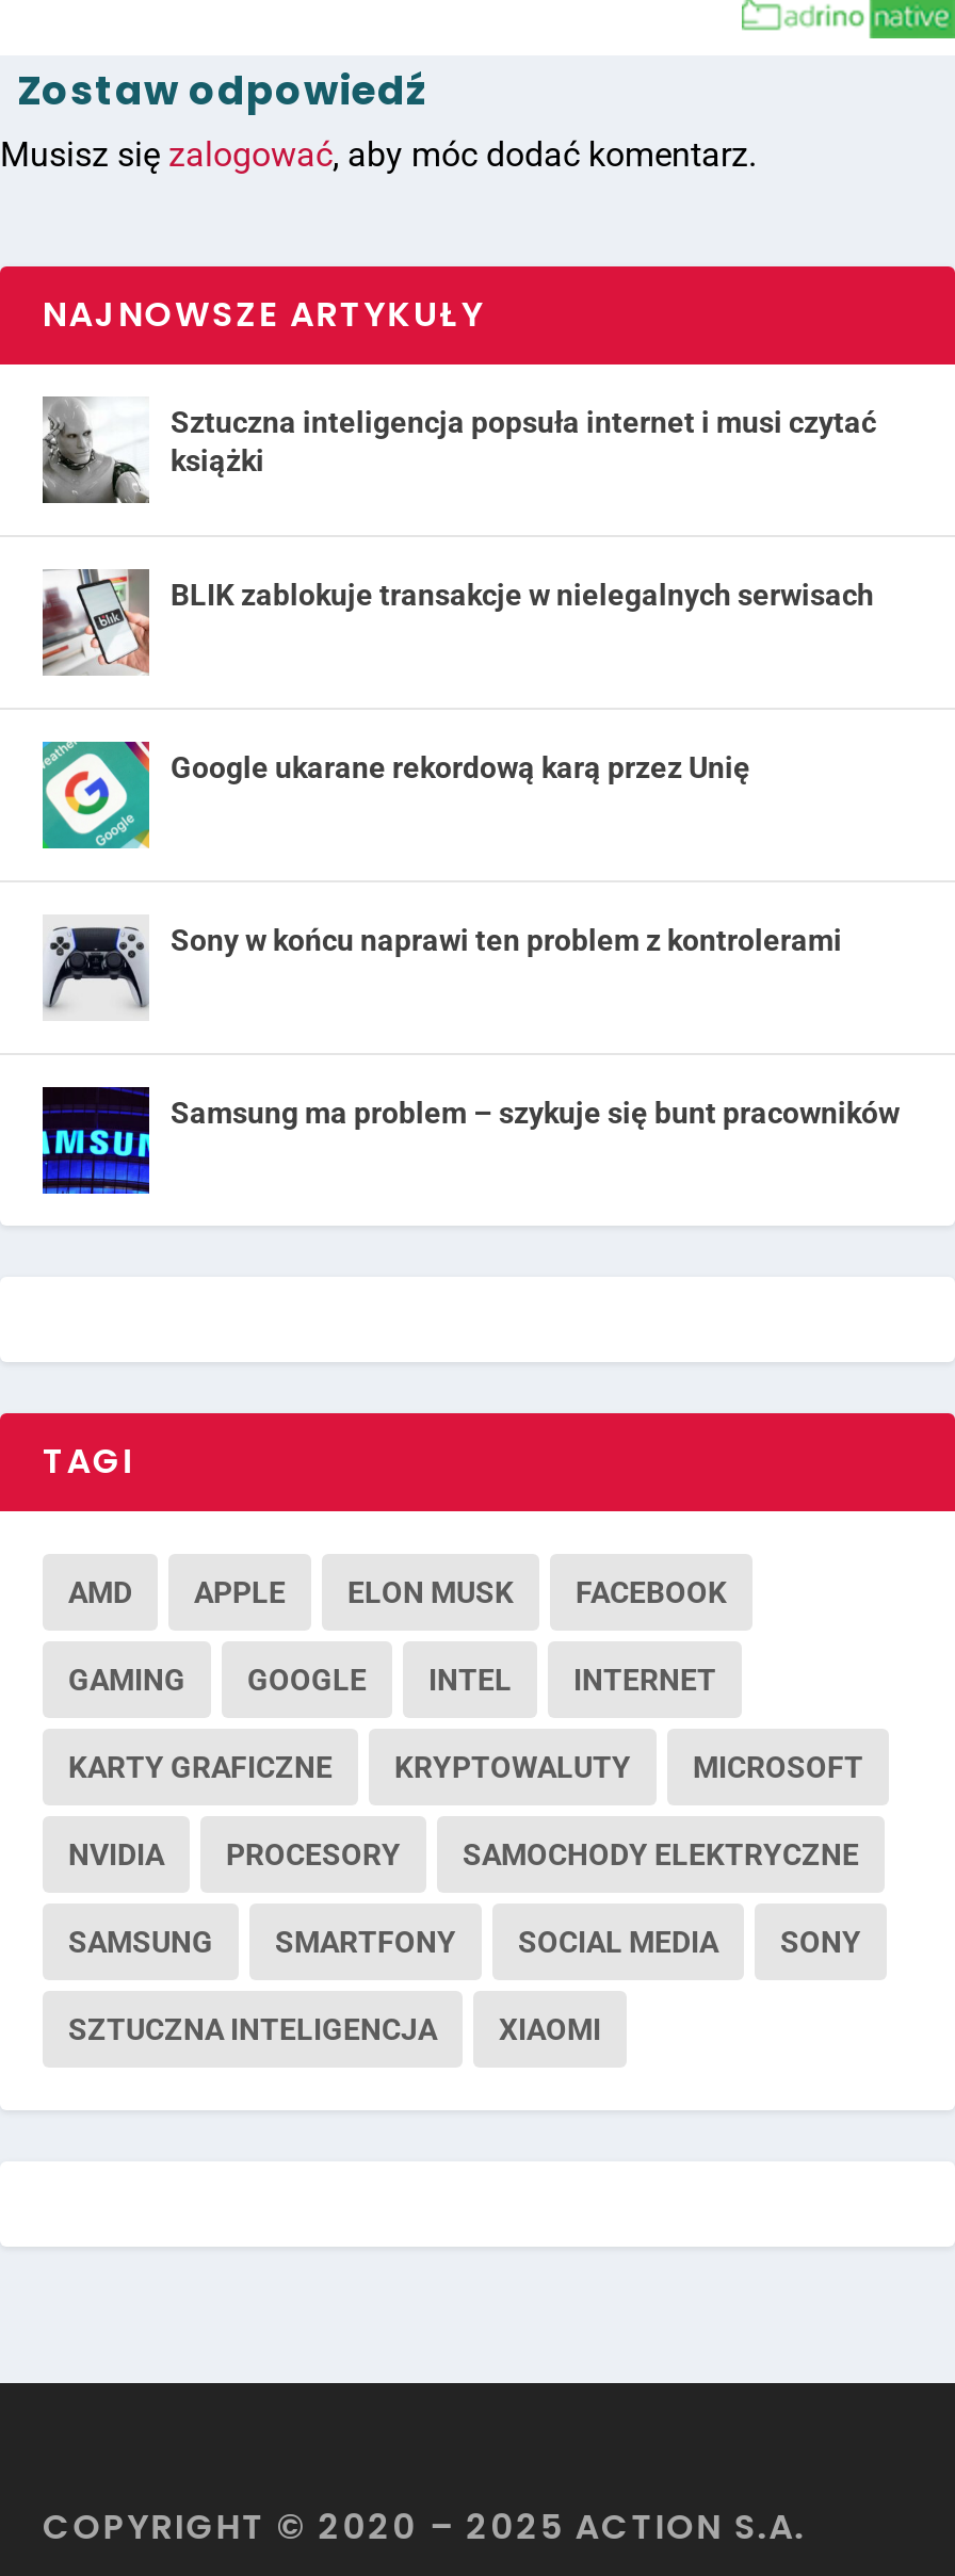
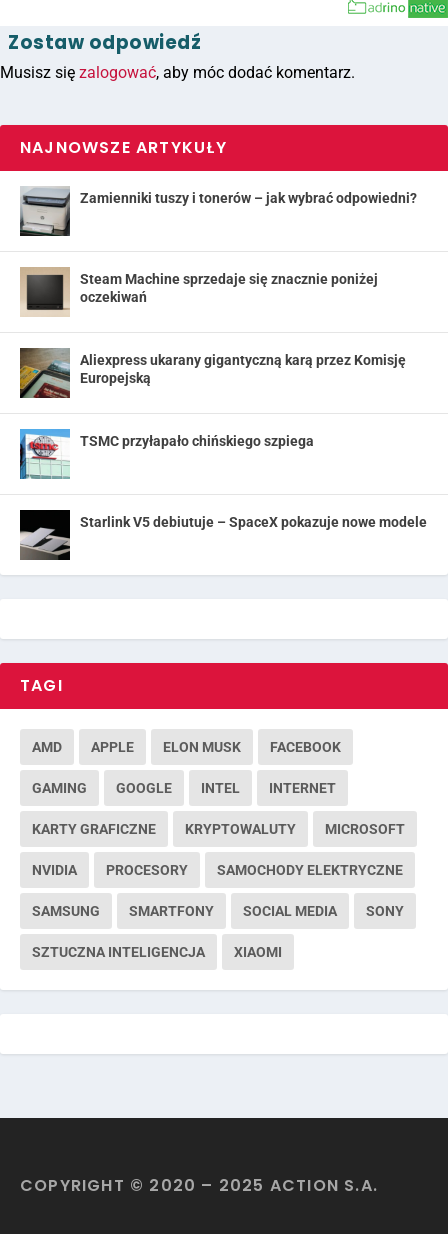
[43,396,876,503] [image] | Sztuczna inteligencja popsuła internet i musi czytać | książki -> [20,186,417,235] [image] | Zamienniki tuszy i tonerów – jak wybrać odpowiedni?
[41,569,874,676] [image] | BLIK zablokuje transakcje w nielegalnych serwisach -> [20,267,378,316] [image] | Steam Machine sprzedaje się znacznie poniżej | oczekiwań
[41,740,750,850] [image] | Google ukarane rekordową karą przez Unię -> [19,347,406,399] [image] | Aliexpress ukarany gigantyczną karą przez Komisję | Europejską
[43,914,842,1021] [image] | Sony w końcu naprawi ten problem z kontrolerami -> [19,428,314,480] [image] | TSMC przyłapało chińskiego szpiega
[41,1085,900,1196] [image] | Samsung ma problem – szykuje się bunt pracowników -> [19,509,427,561] [image] | Starlink V5 debiutuje – SpaceX pokazuje nowe modele

